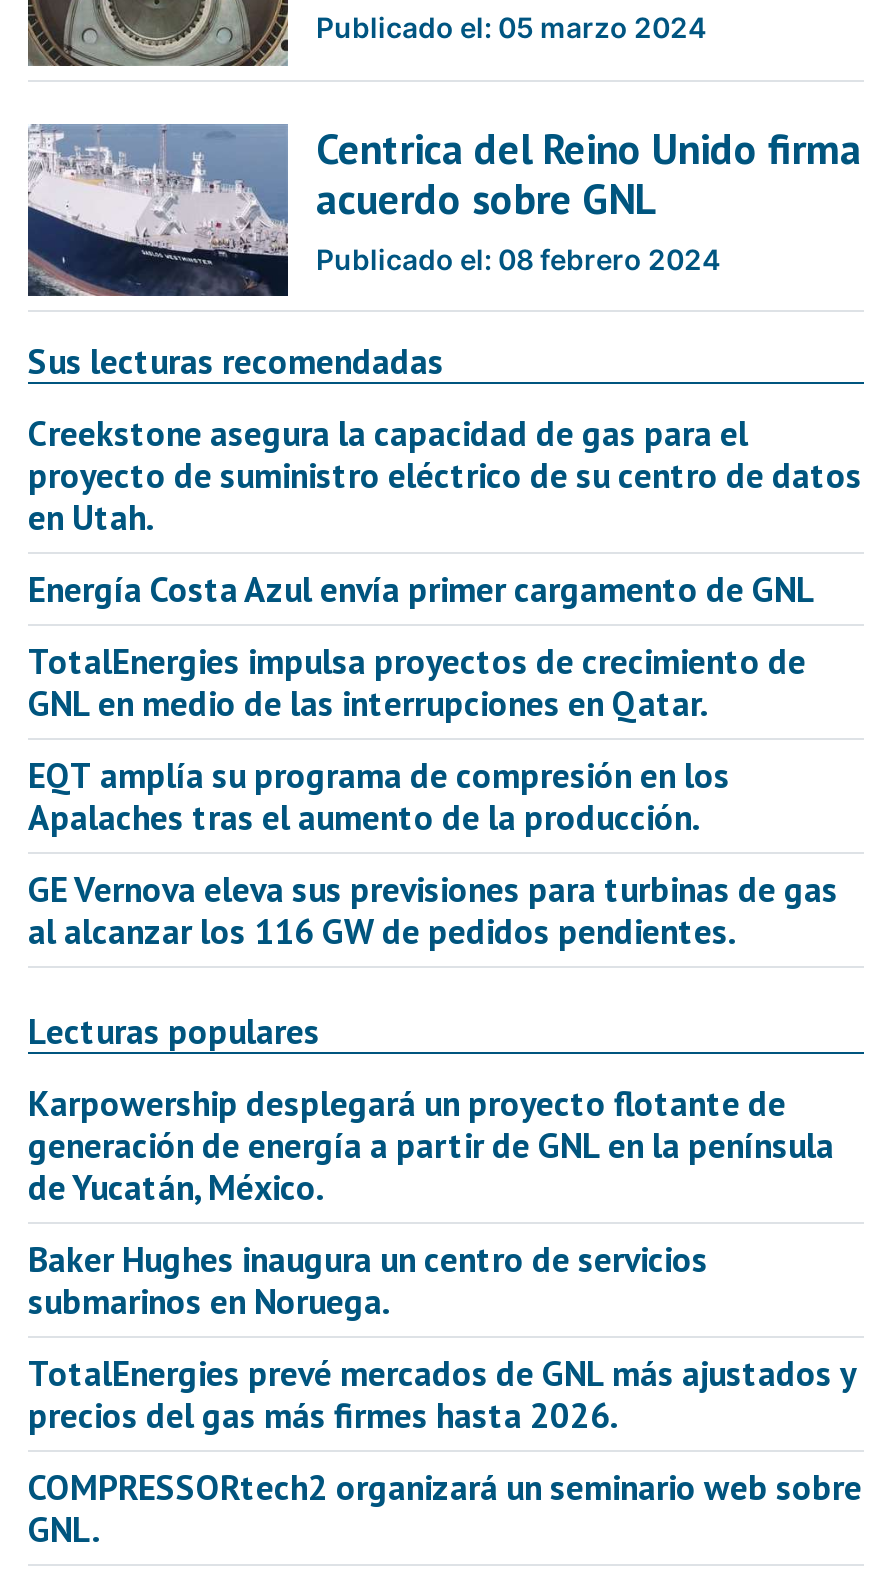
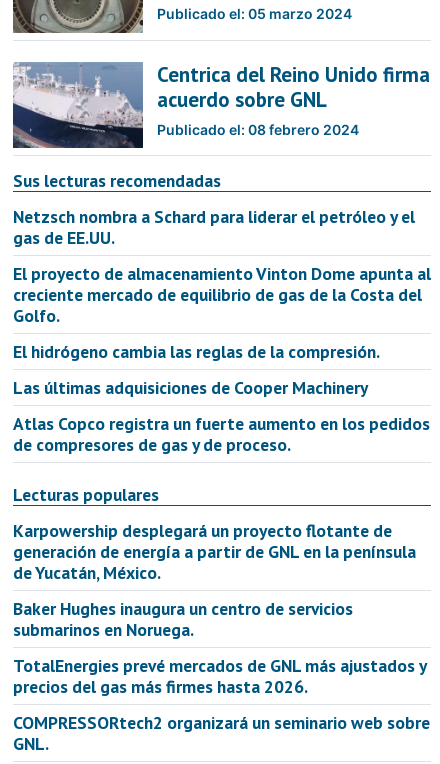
[28,411,862,541] Creekstone asegura la capacidad de gas para el | proyecto de suministro eléctrico de su centro de datos | en Utah. -> [13,205,415,249] Netzsch nombra a Schard para liderar el petróleo y el | gas de EE.UU.
[28,567,816,613] Energía Costa Azul envía primer cargamento de GNL -> [13,262,431,327] El proyecto de almacenamiento Vinton Dome apunta al | creciente mercado de equilibrio de gas de la Costa del | Golfo.
[28,639,806,727] TotalEnergies impulsa proyectos de crecimiento de | GNL en medio de las interrupciones en Qatar. -> [13,340,380,363] El hidrógeno cambia las reglas de la compresión.
[28,753,730,841] EQT amplía su programa de compresión en los | Apalaches tras el aumento de la producción. -> [13,376,368,399] Las últimas adquisiciones de Cooper Machinery
[28,867,838,955] GE Vernova eleva sus previsiones para turbinas de gas | al alcanzar los 116 GW de pedidos pendientes. -> [13,412,430,456] Atlas Copco registra un fuerte aumento en los pedidos | de compresores de gas y de proceso.

